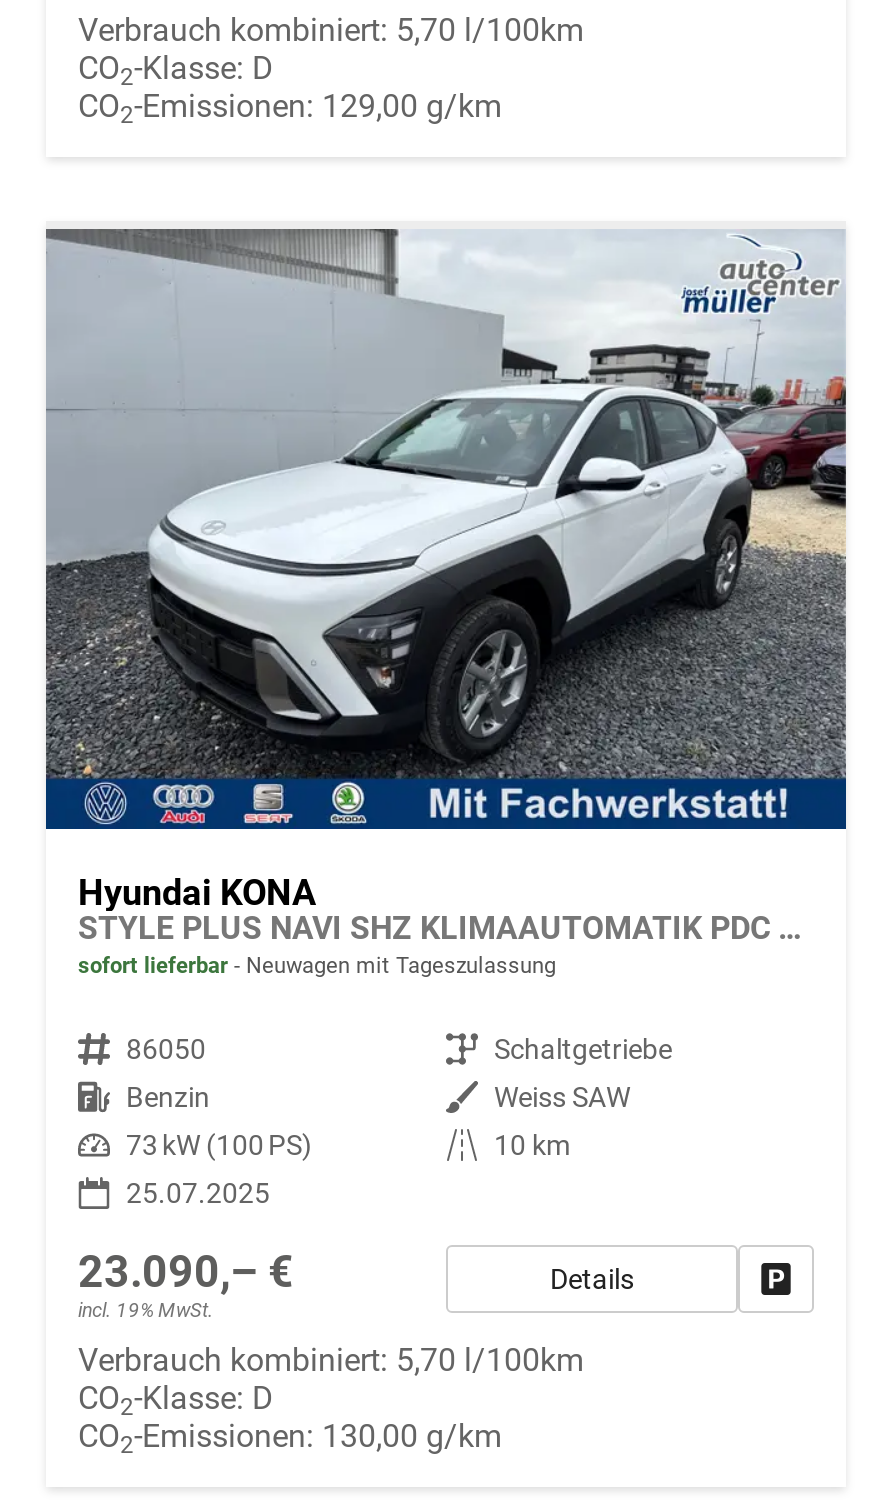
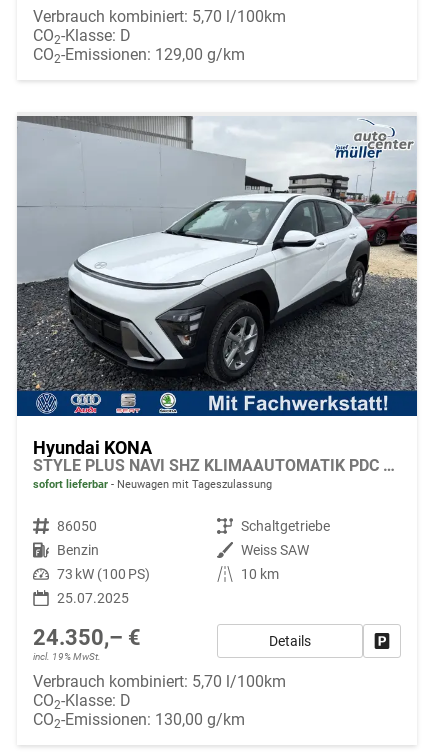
[78,1246,294,1296] 23.090,– € -> [33,624,141,649] 24.350,– €

